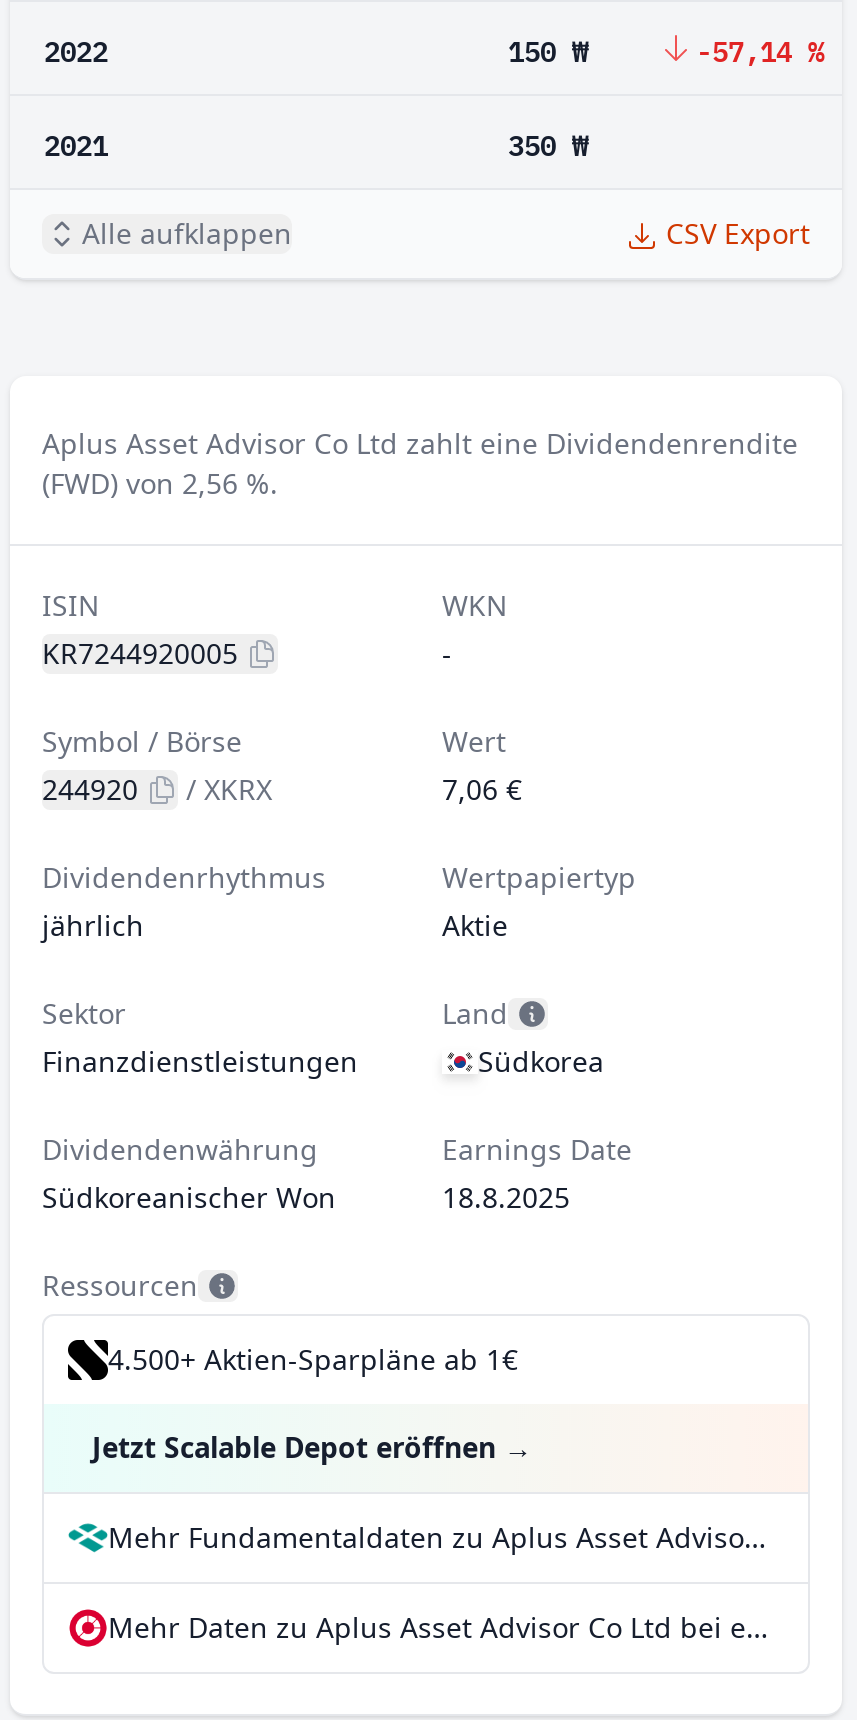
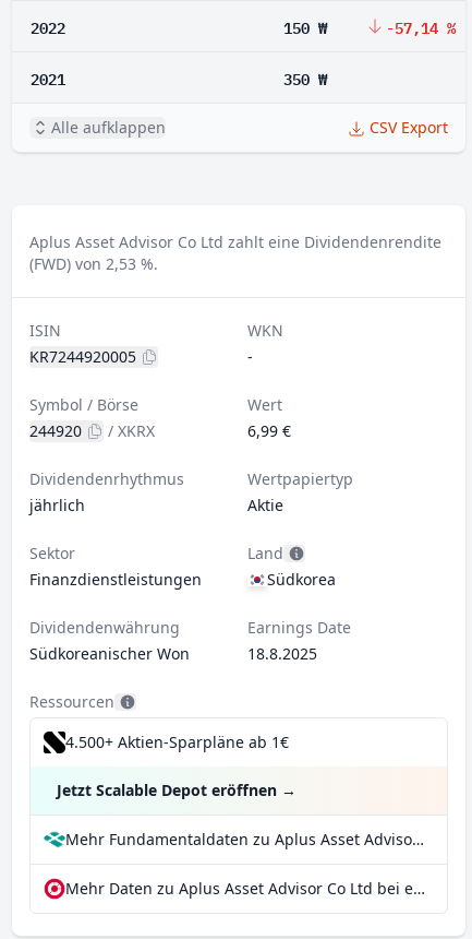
[42,464,278,502] (FWD) von 2,56 %. -> [29,253,158,274] (FWD) von 2,53 %.
[442,770,522,808] 7,06 € -> [247,420,291,441] 6,99 €

